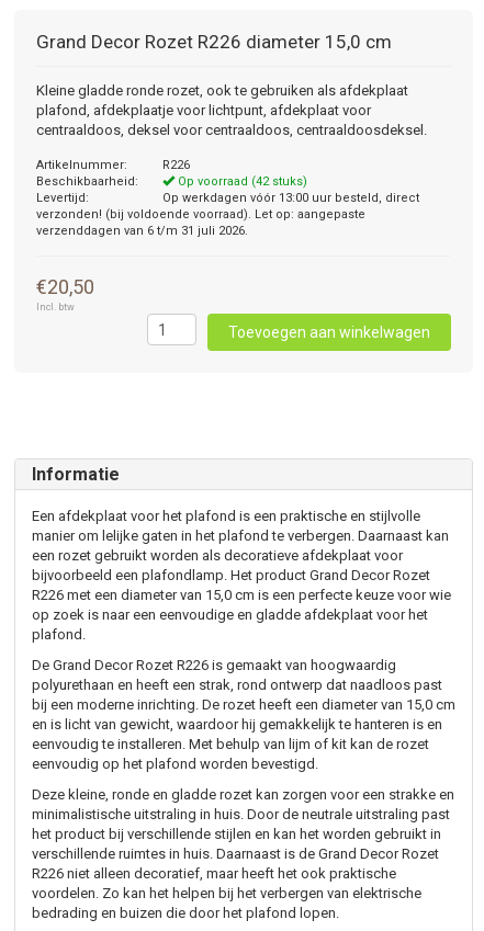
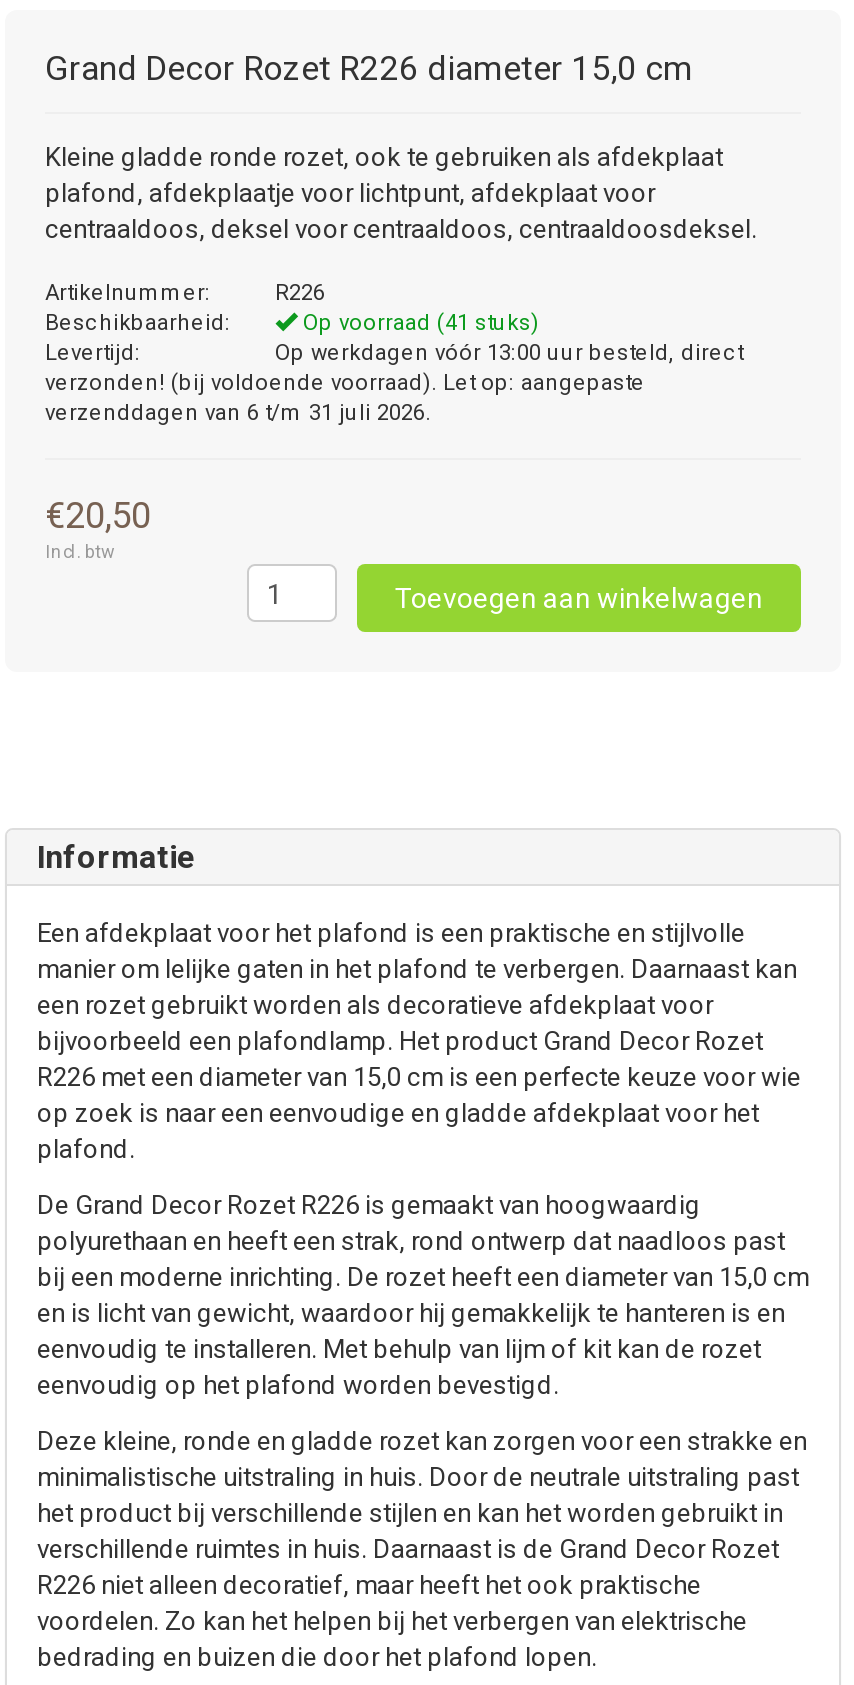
[175,174,307,189] Op voorraad (42 stuks) -> [297,310,539,336] Op voorraad (41 stuks)

